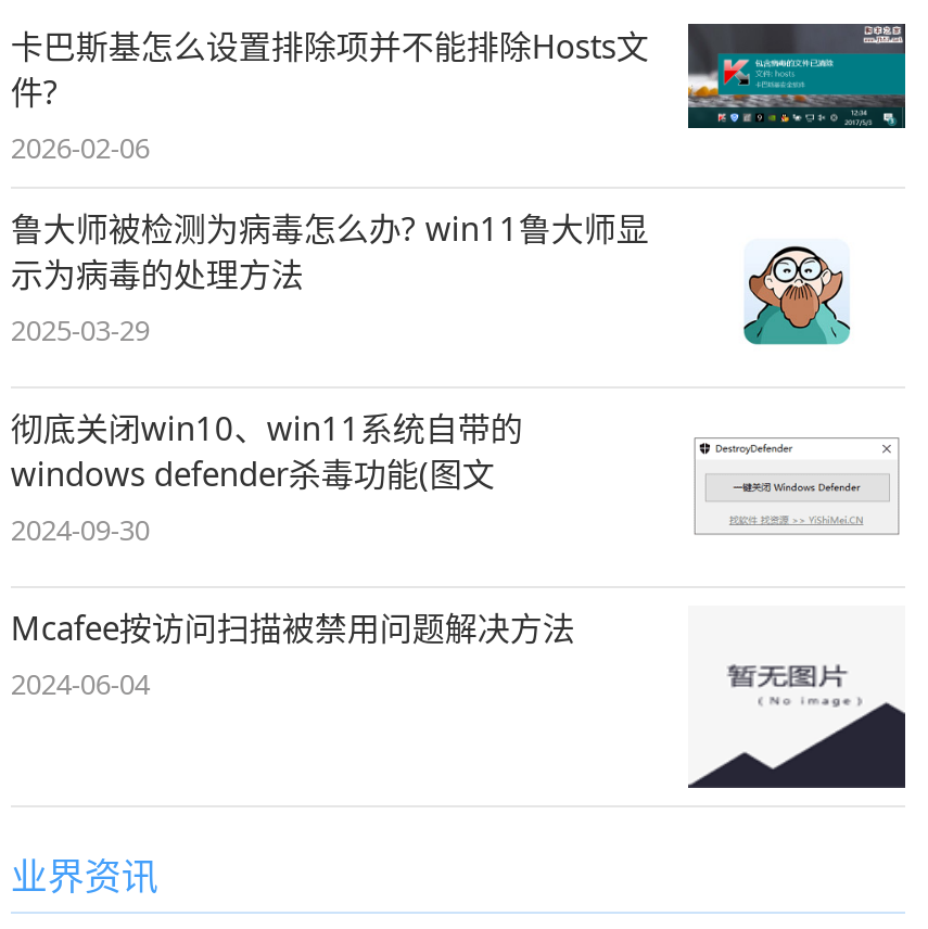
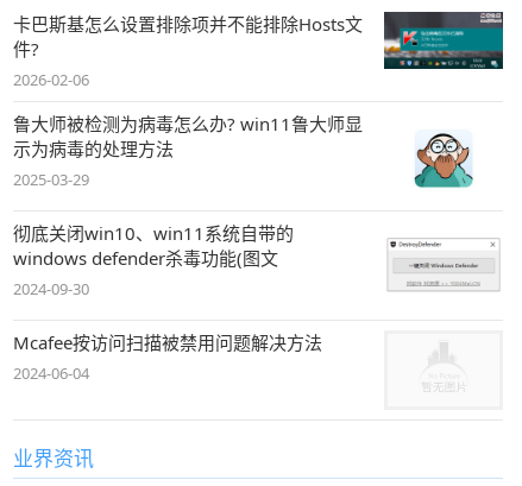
[688,663,907,791] [image] -> none

